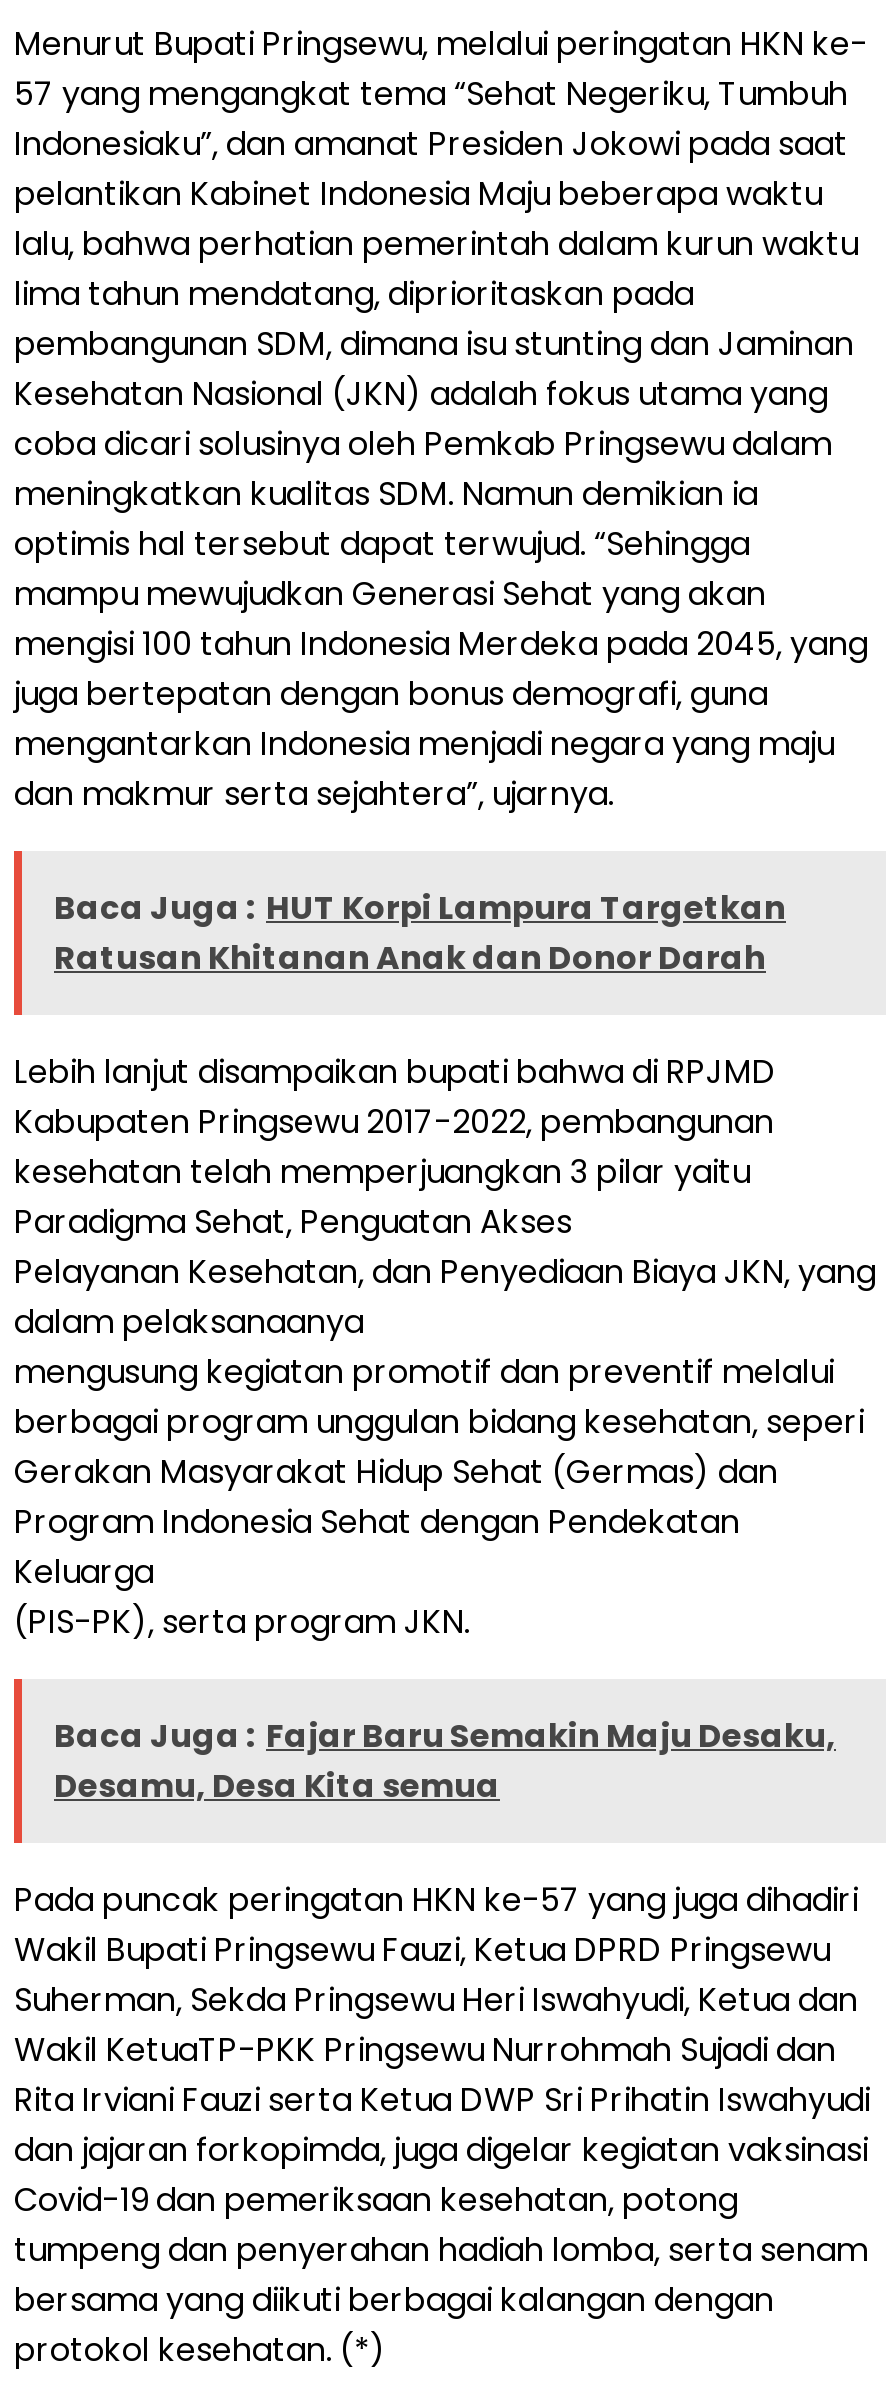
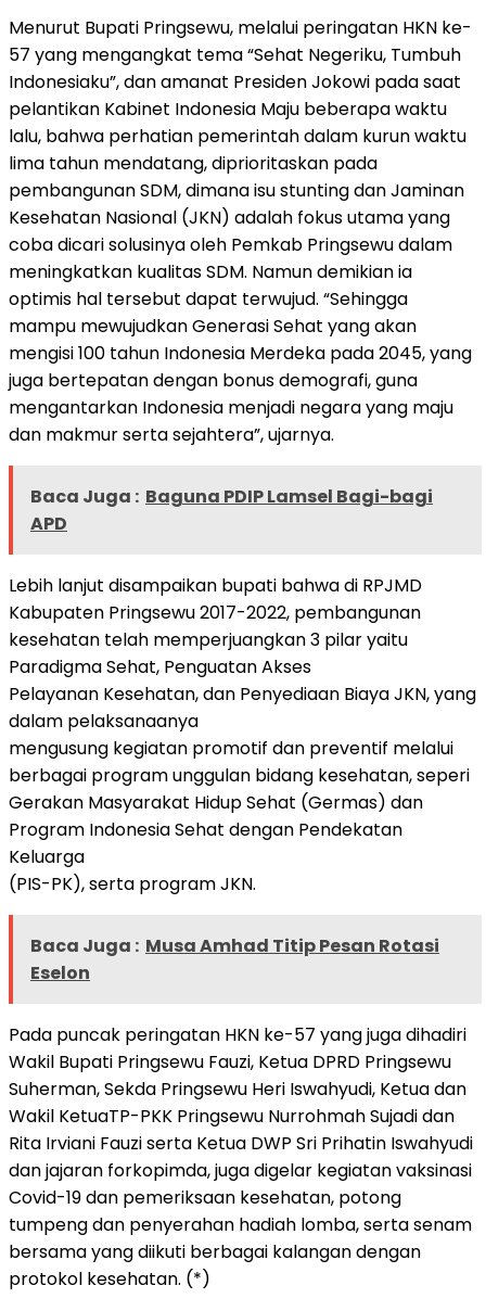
[54,885,786,981] Baca Juga : HUT Korpi Lampura Targetkan | Ratusan Khitanan Anak dan Donor Darah -> [30,484,433,536] Baca Juga : Baguna PDIP Lamsel Bagi-bagi | APD
[54,1713,836,1809] Baca Juga : Fajar Baru Semakin Maju Desaku, | Desamu, Desa Kita semua -> [30,933,439,985] Baca Juga : Musa Amhad Titip Pesan Rotasi | Eselon

